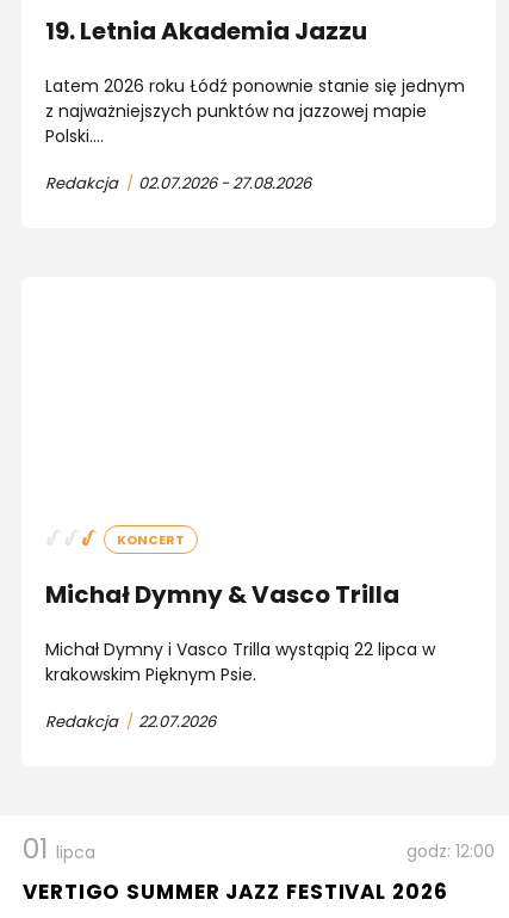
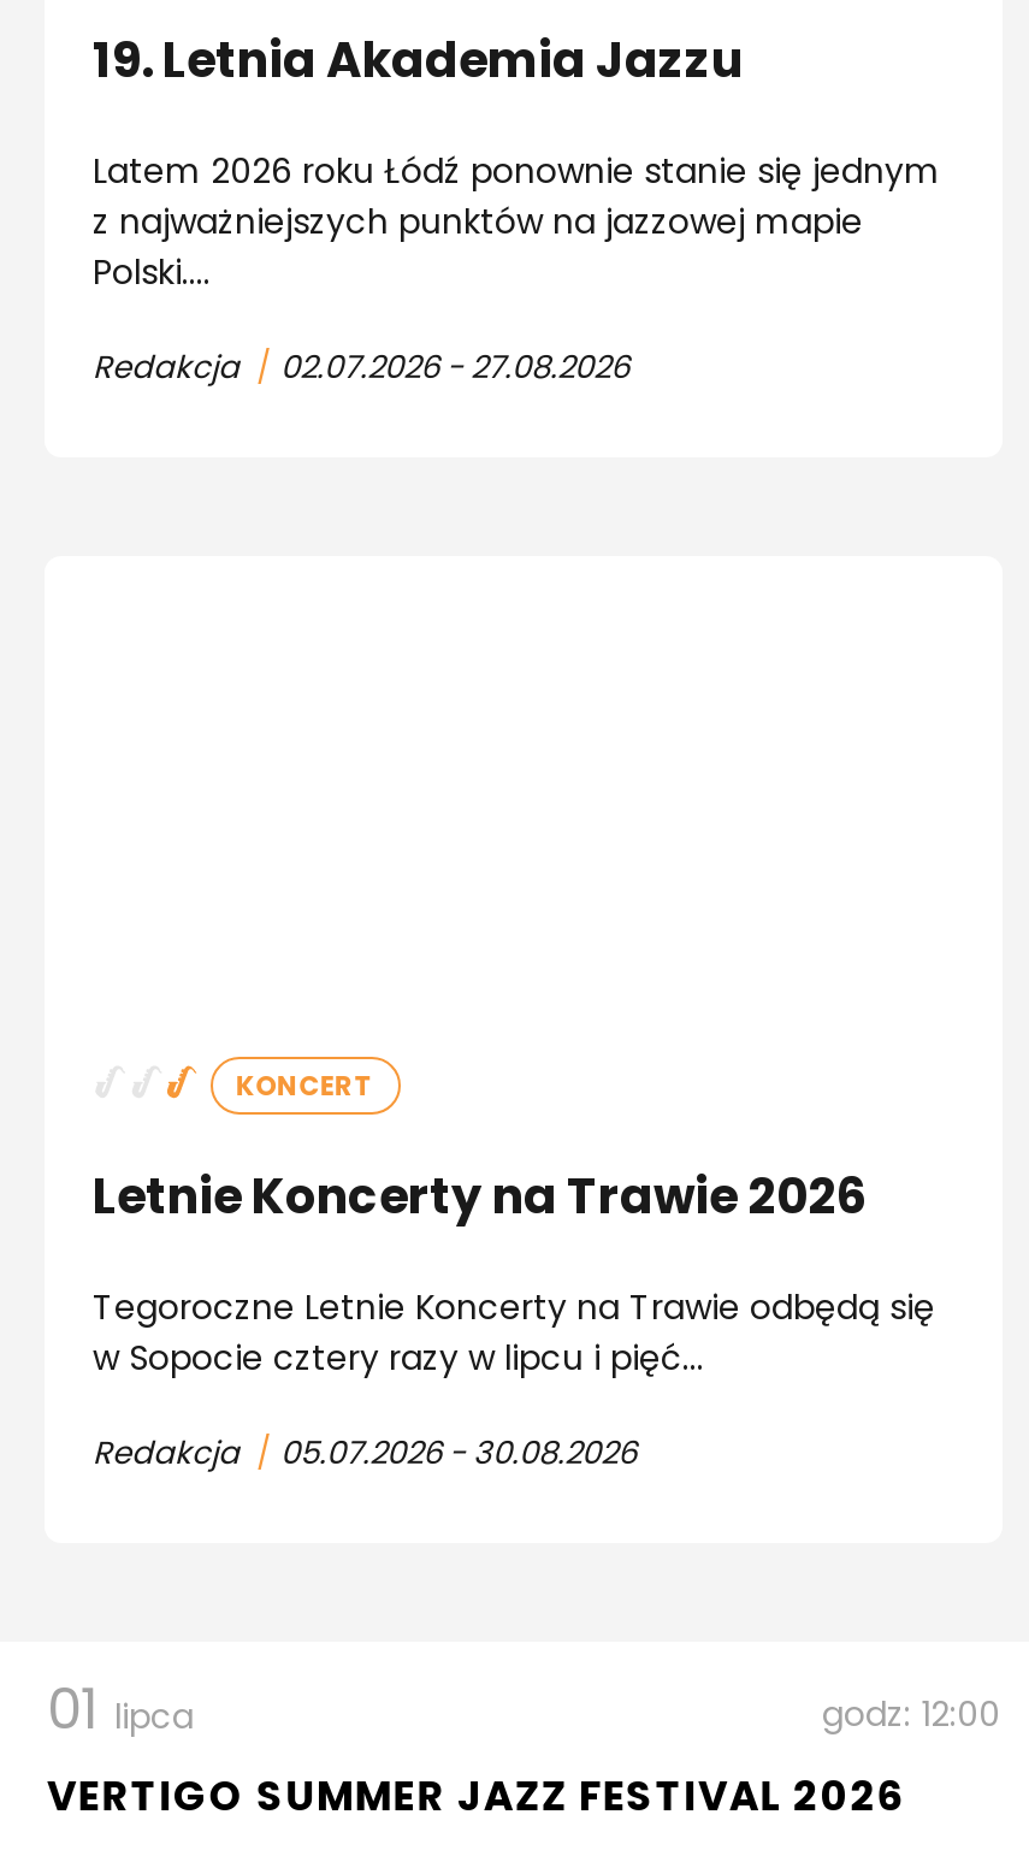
[45,578,399,611] Michał Dymny & Vasco Trilla -> [93,1163,868,1231] Letnie Koncerty na Trawie 2026
[45,638,435,687] Michał Dymny i Vasco Trilla wystąpią 22 lipca w | krakowskim Pięknym Psie. -> [93,1284,935,1382] Tegoroczne Letnie Koncerty na Trawie odbędą się | w Sopocie cztery razy w lipcu i pięć...
[45,711,216,733] Redakcja / 22.07.2026 -> [93,1430,637,1476] Redakcja / 05.07.2026 - 30.08.2026

